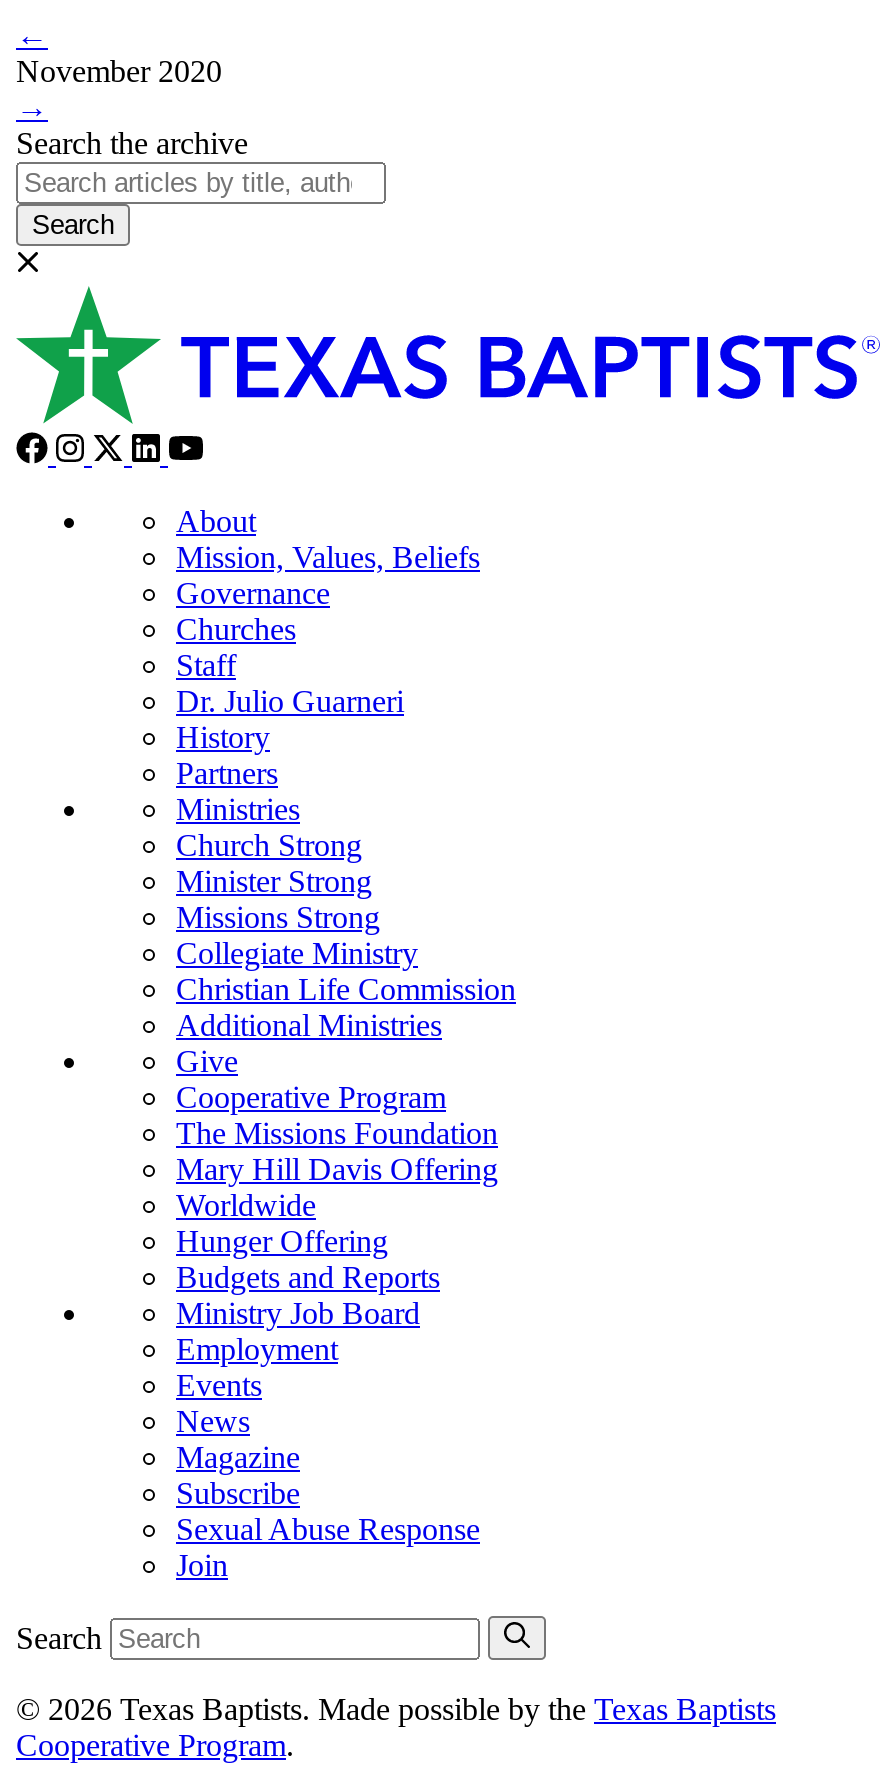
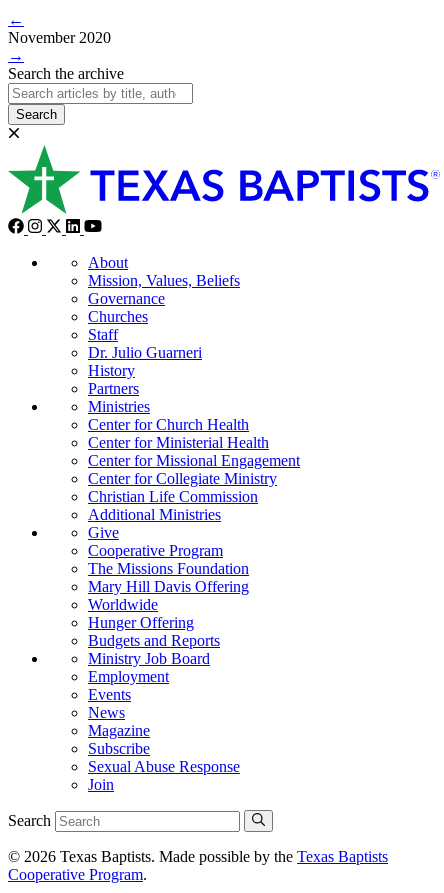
[176,827,418,969] Church Strong | Minister Strong | Missions Strong | Collegiate Ministry -> [88,416,300,487] Center for Church Health | Center for Ministerial Health | Center for Missional Engagement | Center for Collegiate Ministry

